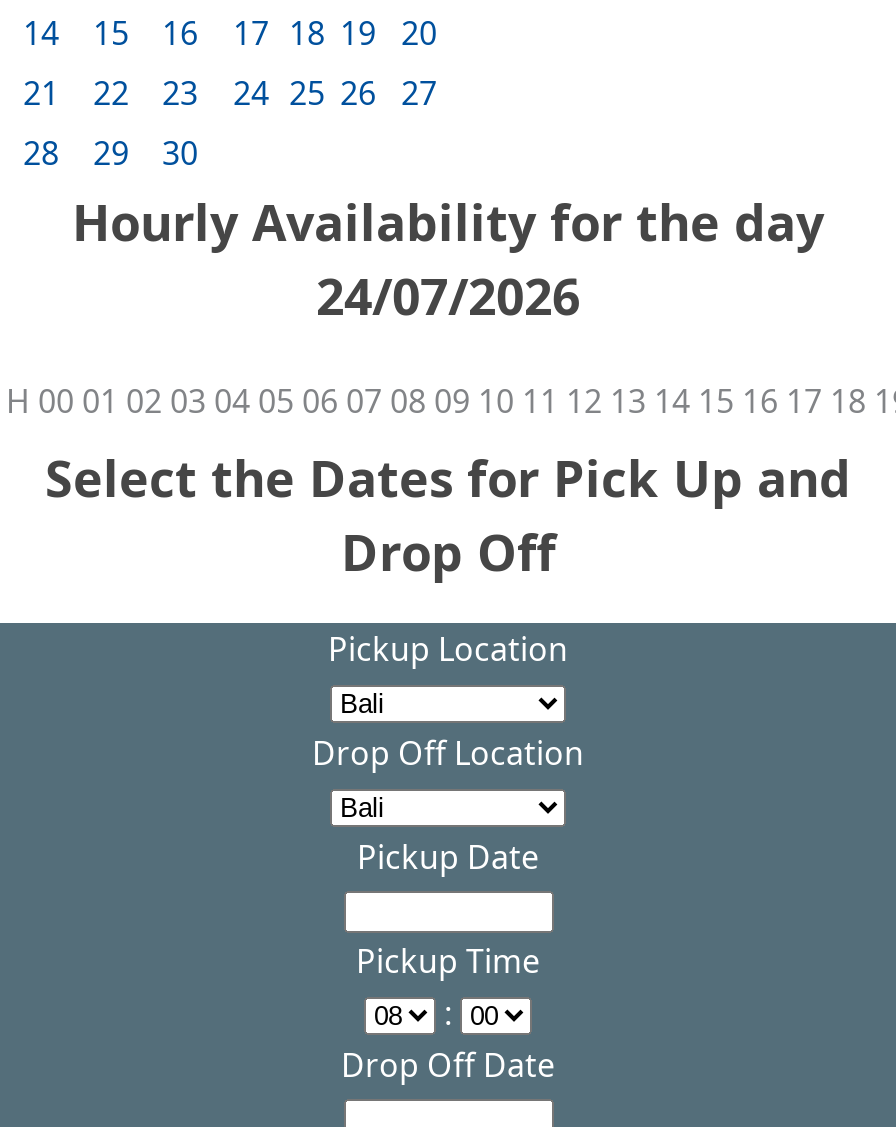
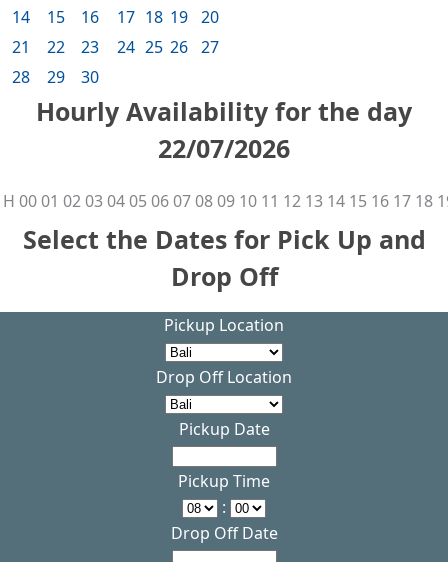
[316,261,580,329] 24/07/2026 -> [158,131,290,165] 22/07/2026

